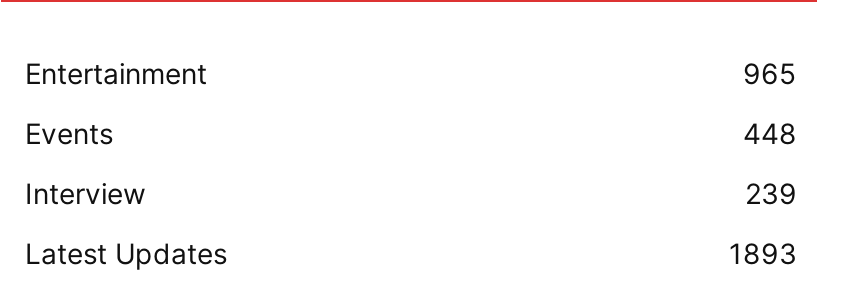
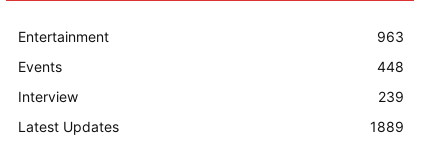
[743,56,797,90] 965 -> [377,28,404,45] 963
[729,236,797,270] 1893 -> [370,118,404,135] 1889

